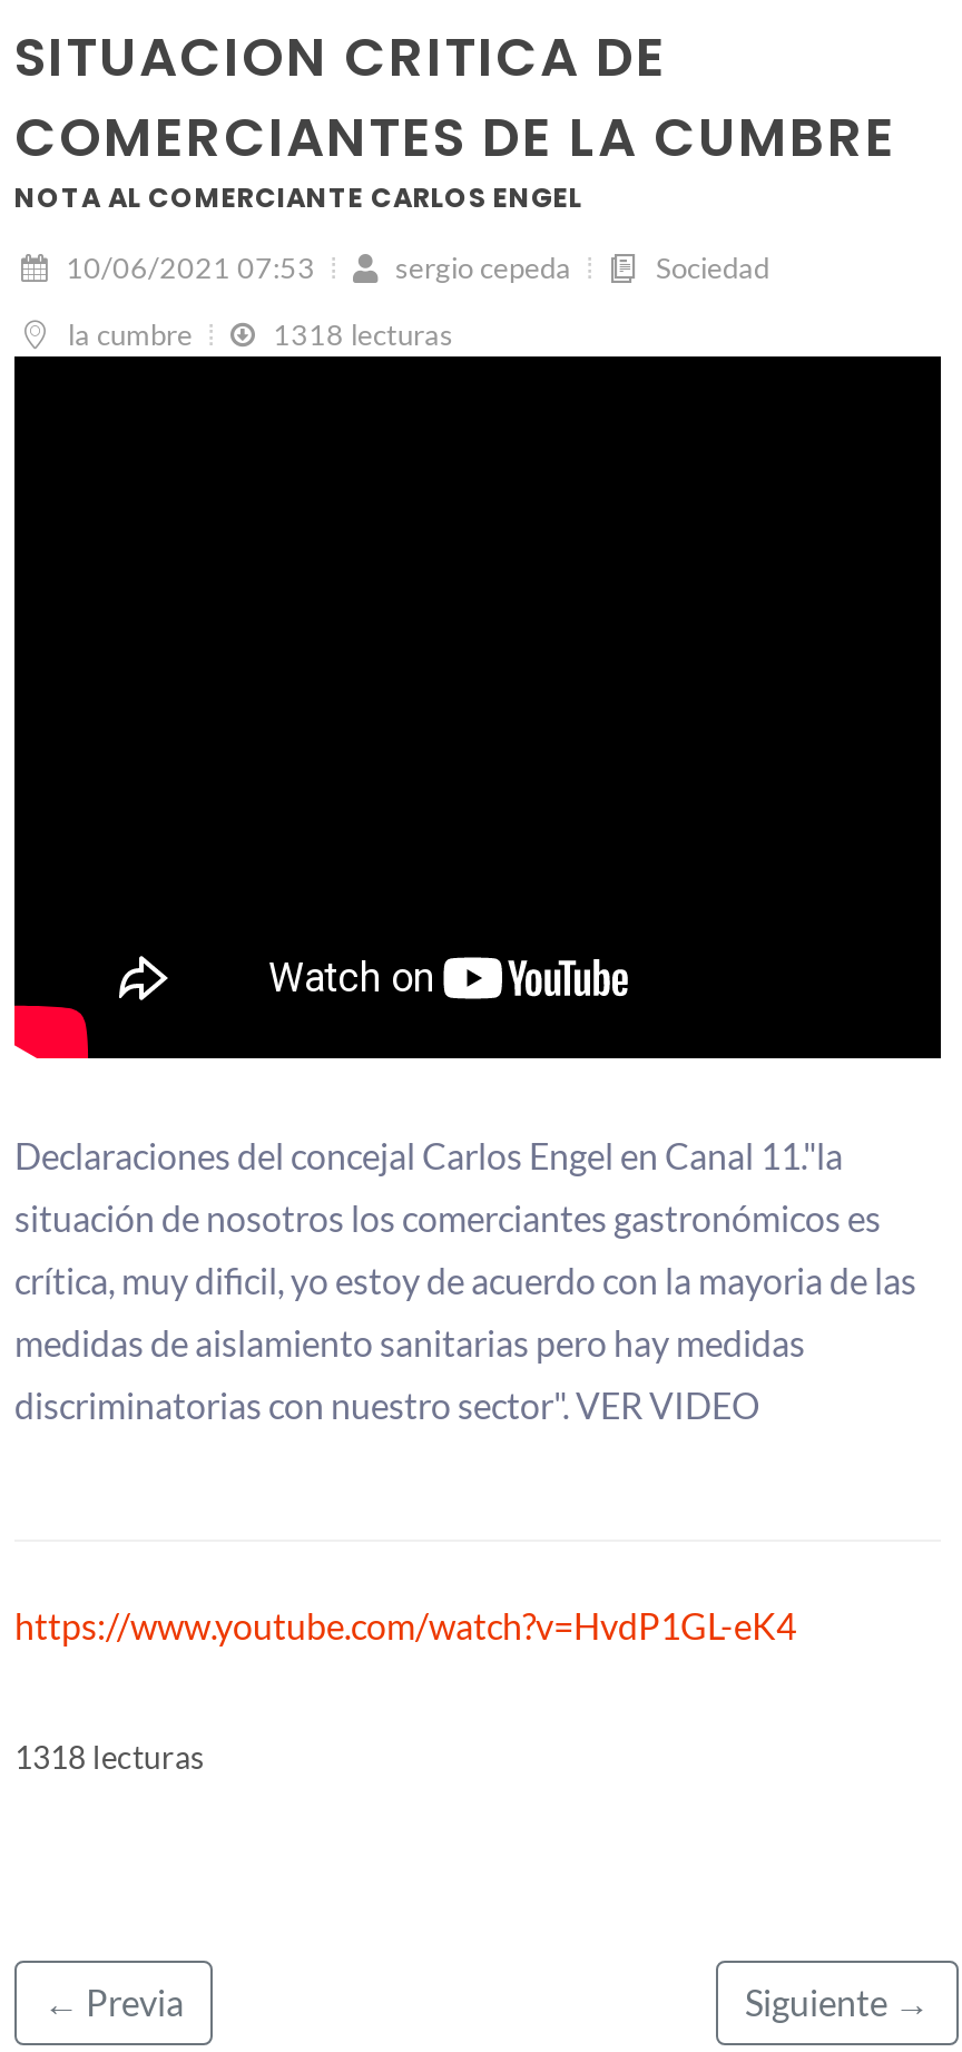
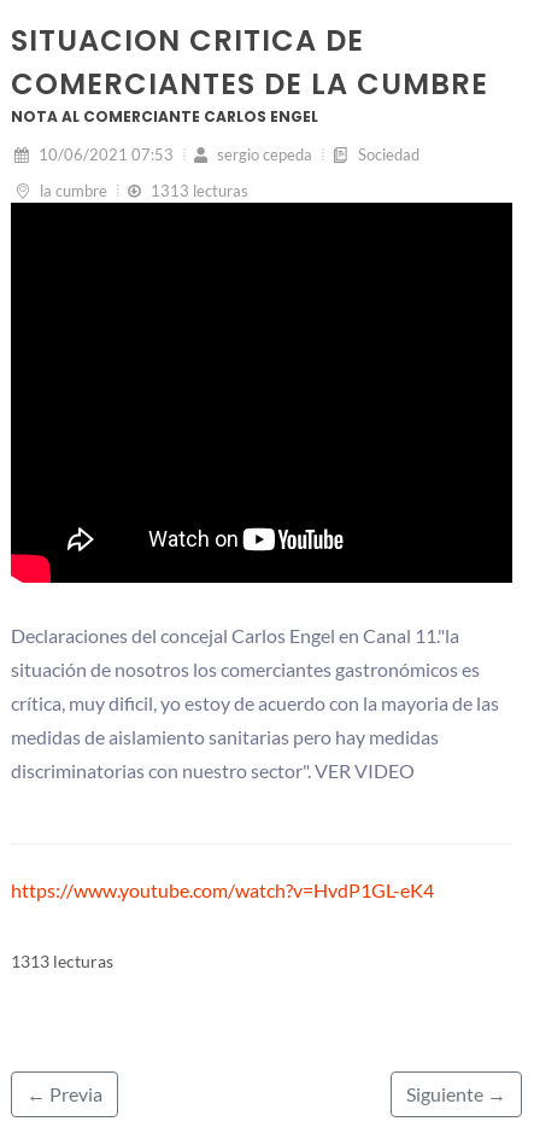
[266,315,453,351] 1318 lecturas -> [147,181,248,200] 1313 lecturas
[14,1737,204,1775] 1318 lecturas -> [11,950,113,971] 1313 lecturas

